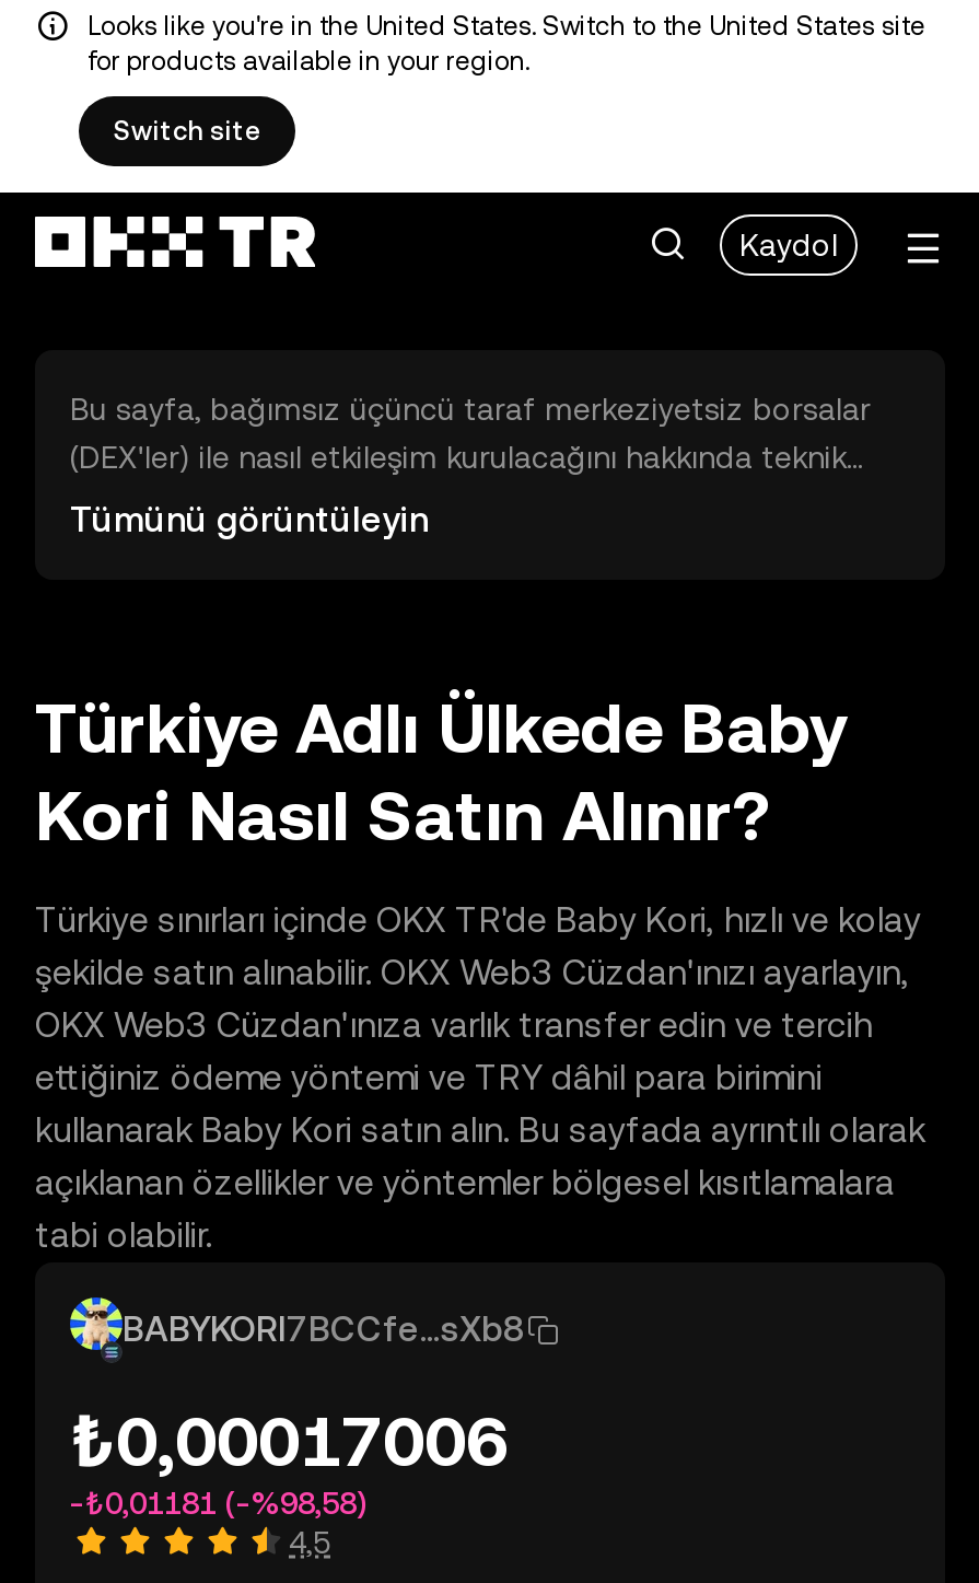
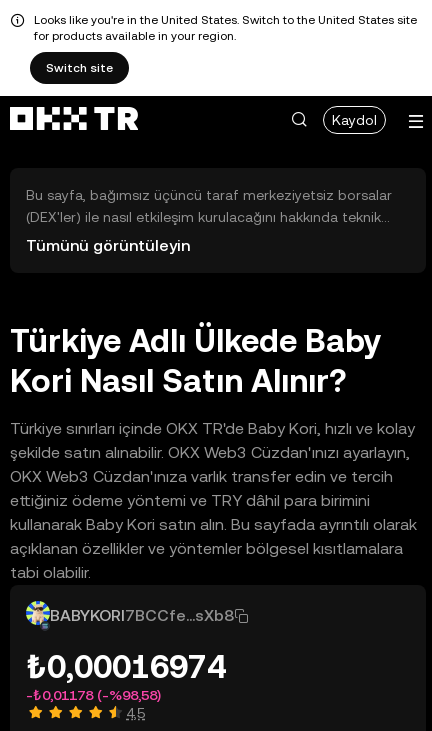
[70,1400,508,1481] ₺0,00017006 -> [26,648,226,685] ₺0,00016974
[70,1486,365,1521] -₺0,01181 (-%98,58) -> [26,687,161,703] -₺0,01178 (-%98,58)

